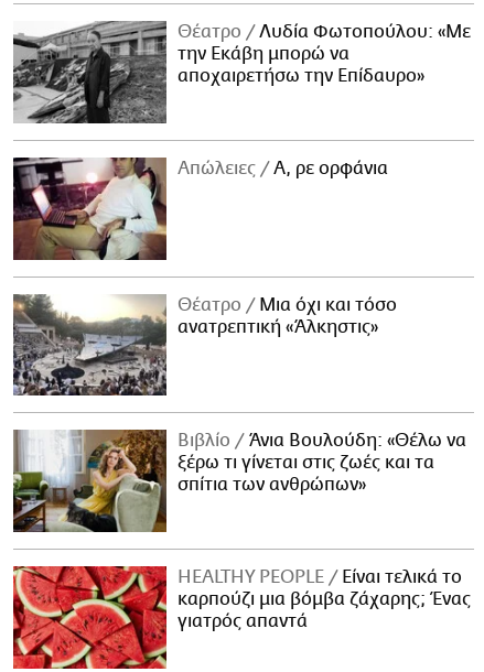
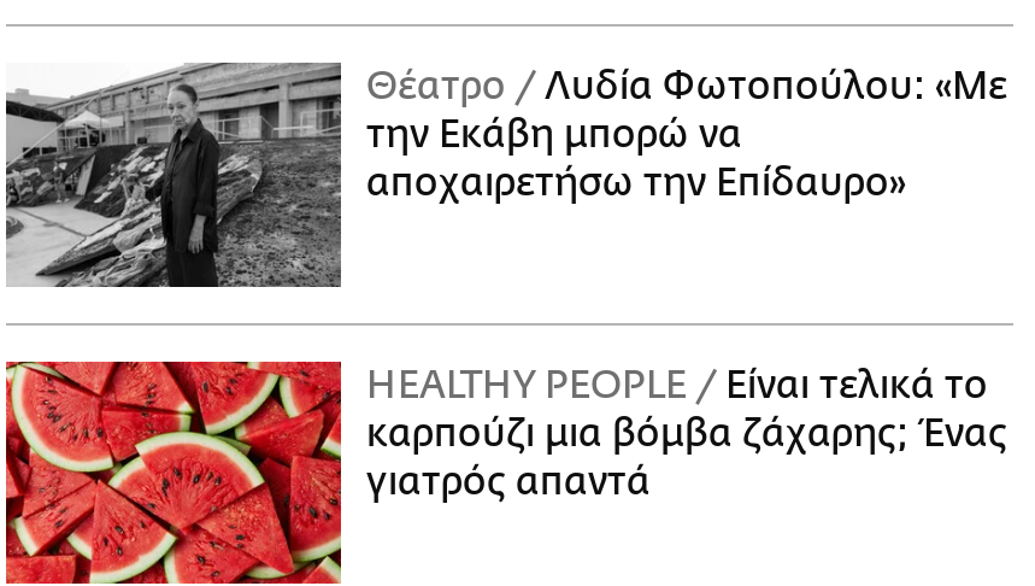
[12,156,388,261] [image] | Απώλειες Α, ρε ορφάνια -> none
[12,293,397,397] [image] | Θέατρο Μια όχι και τόσο | ανατρεπτική «Άλκηστις» -> none
[12,429,467,533] [image] | Βιβλίο Άνια Βουλούδη: «Θέλω να | ξέρω τι γίνεται στις ζωές και τα | σπίτια των ανθρώπων» -> none

